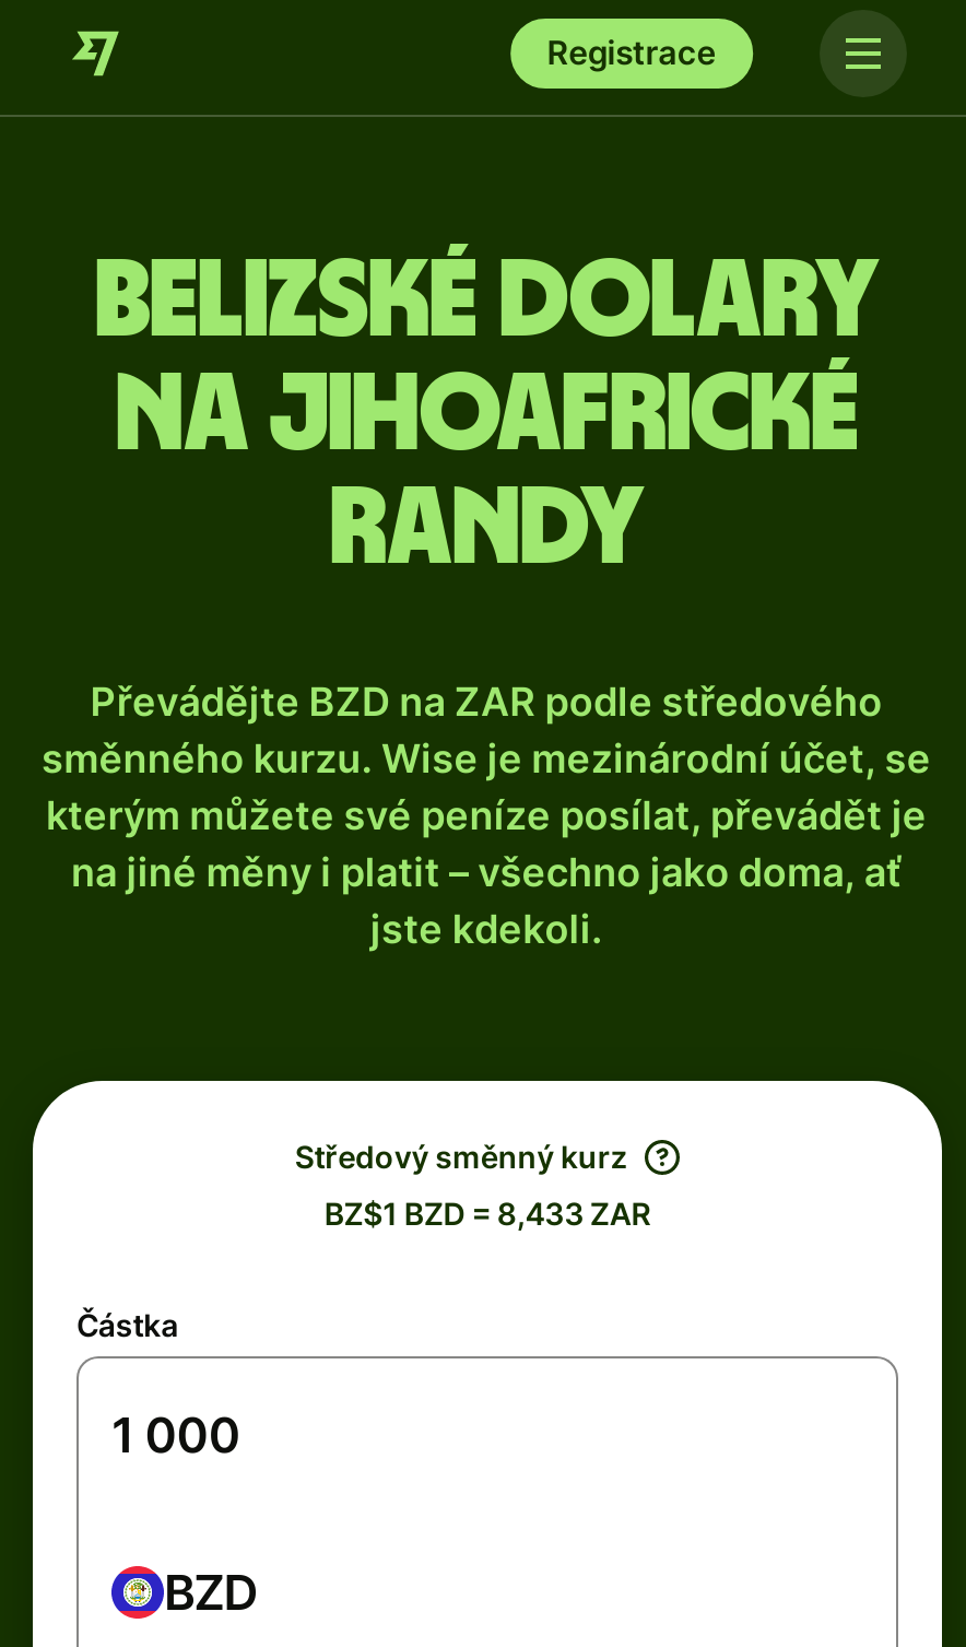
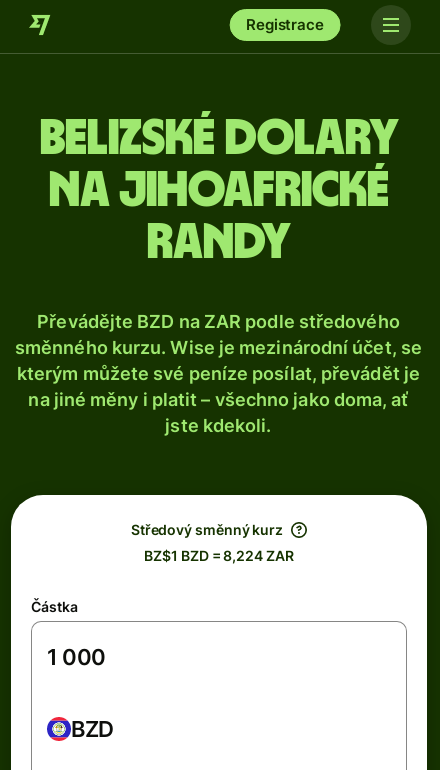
[324,1195,651,1232] BZ$1 BZD = 8,433 ZAR -> [144,547,294,564] BZ$1 BZD = 8,224 ZAR

